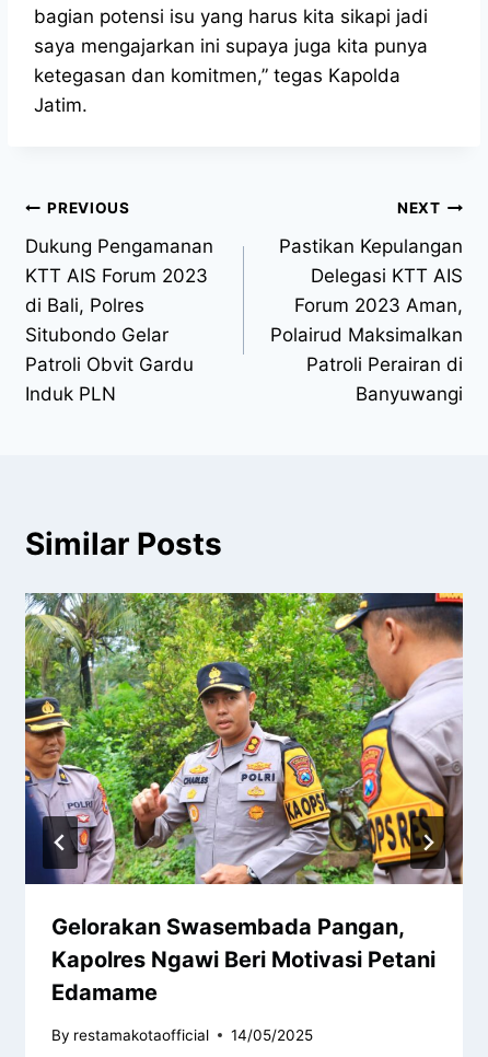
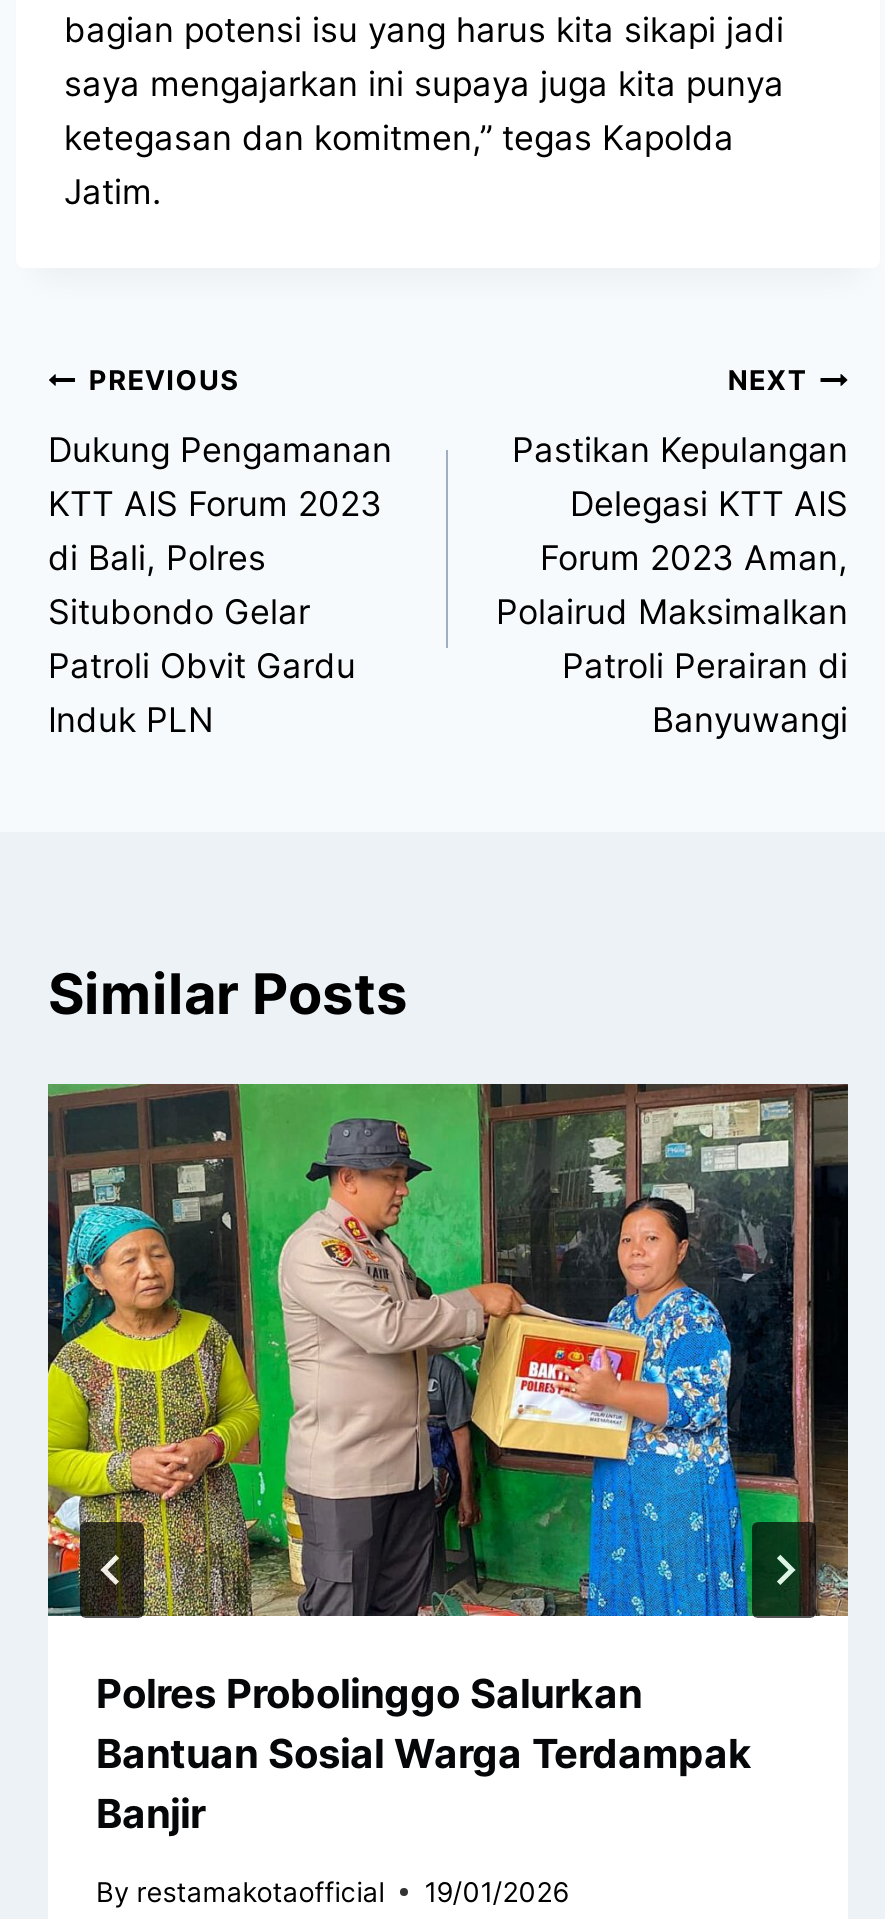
[24,592,464,1006] [image] | Gelorakan Swasembada Pangan, | Kapolres Ngawi Beri Motivasi Petani | Edamame -> [46,1082,850,1838] [image] | Polres Probolinggo Salurkan | Bantuan Sosial Warga Terdampak | Banjir
[51,1026,313,1044] By restamakotaofficial 14/05/2025 -> [96,1876,568,1908] By restamakotaofficial 19/01/2026

